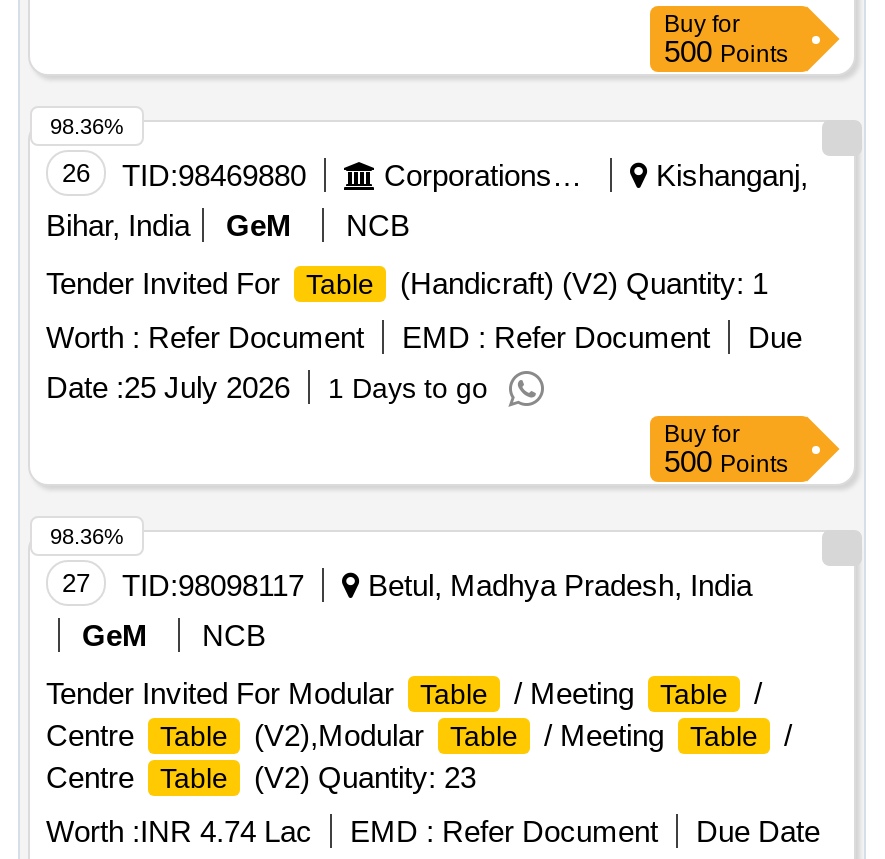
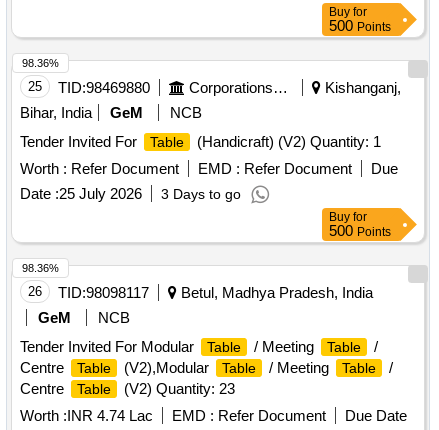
[62,158,306,192] 26 TID:98469880 -> [28,79,150,96] 25 TID:98469880
[46,370,488,404] Date : 25 July 2026 1 Days to go -> [20,185,241,202] Date : 25 July 2026 3 Days to go
[62,568,752,602] 27 TID:98098117 Betul, Madhya Pradesh, India -> [28,284,373,301] 26 TID:98098117 Betul, Madhya Pradesh, India

